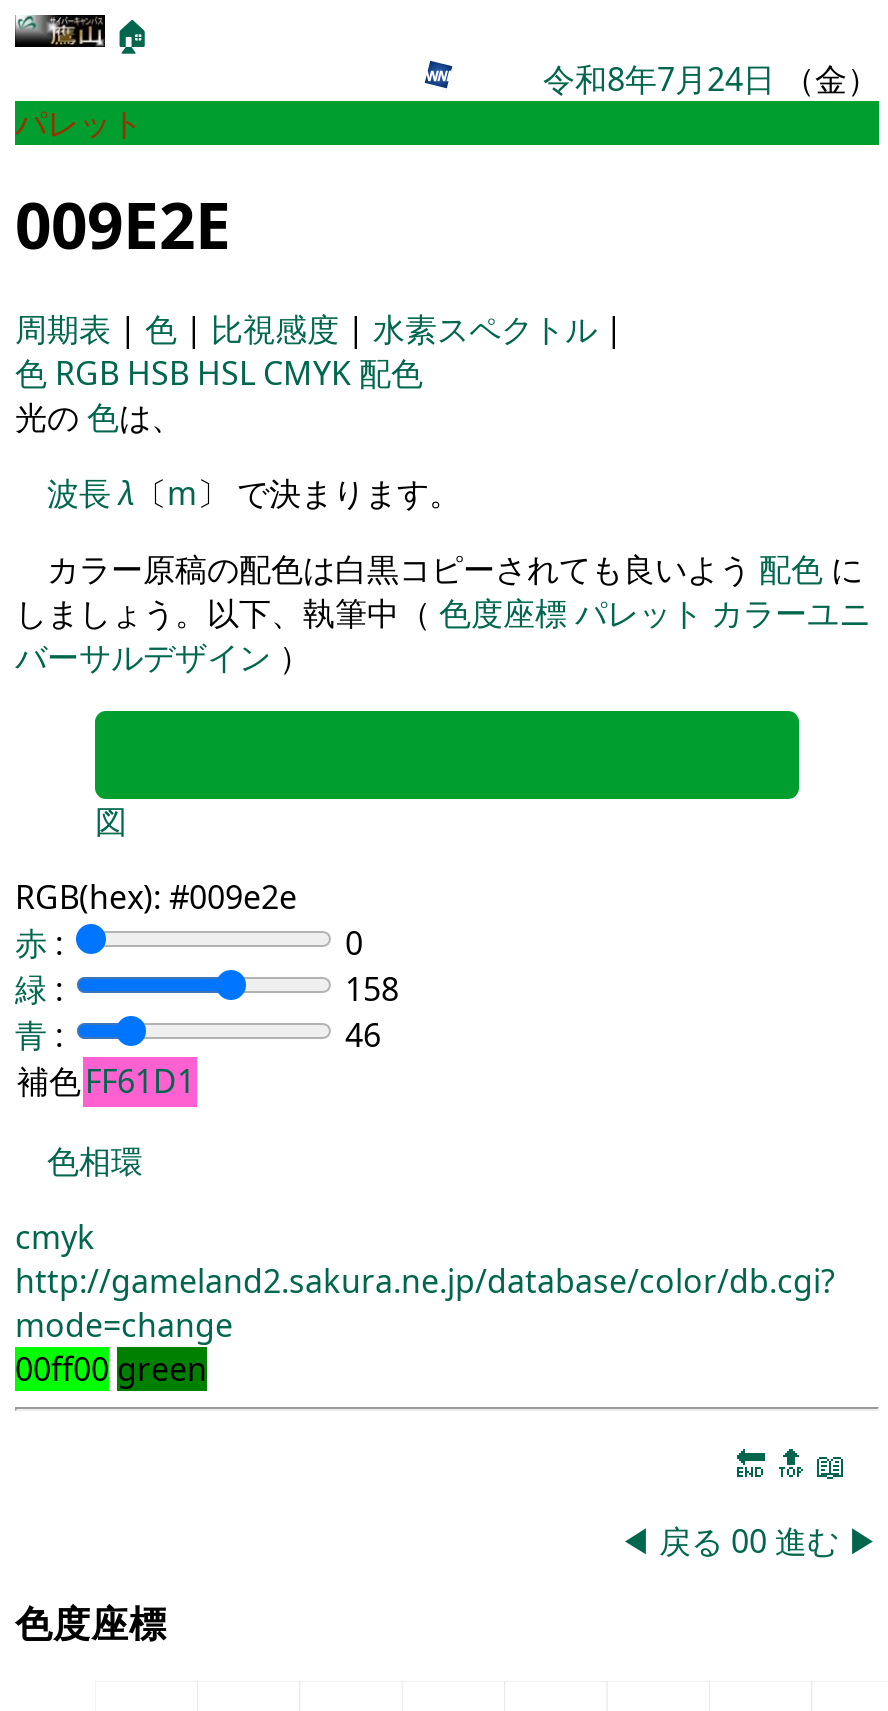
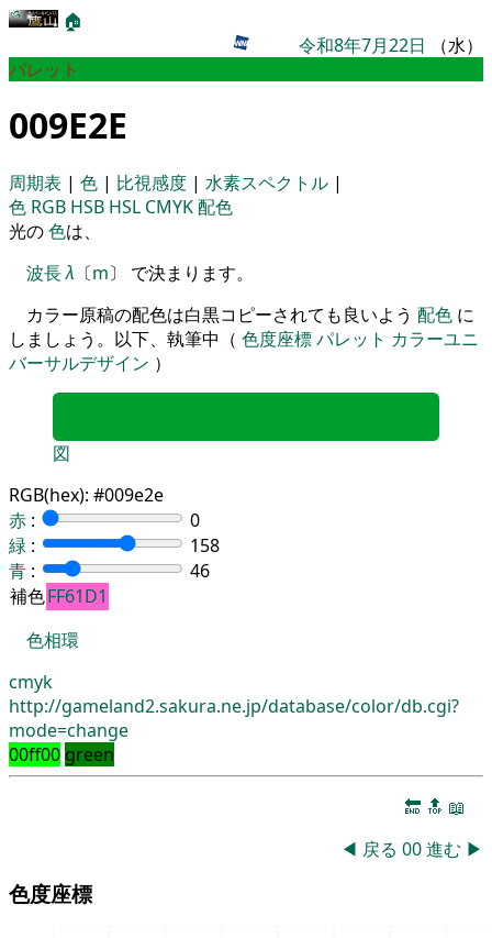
[543,57,879,101] 令和8年7月24日（金） -> [299,33,483,57] 令和8年7月22日（水）

